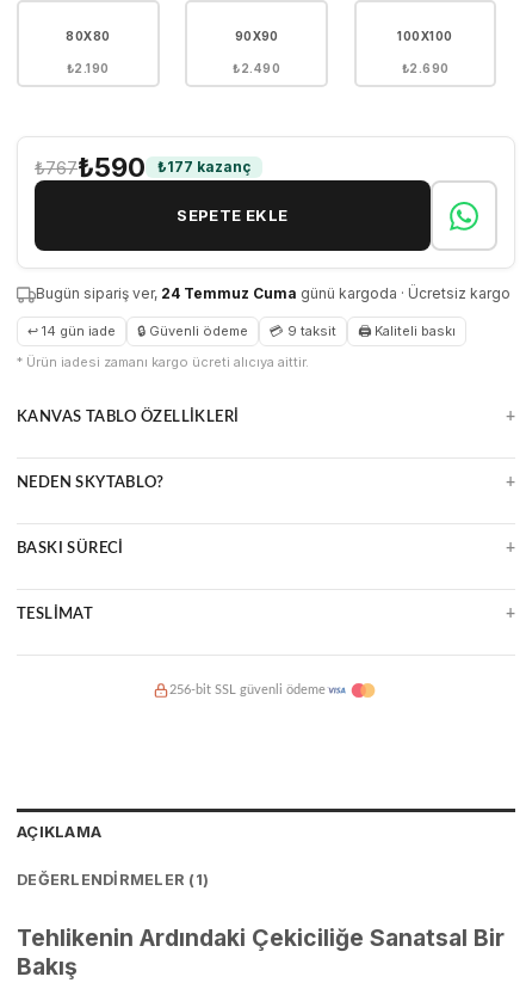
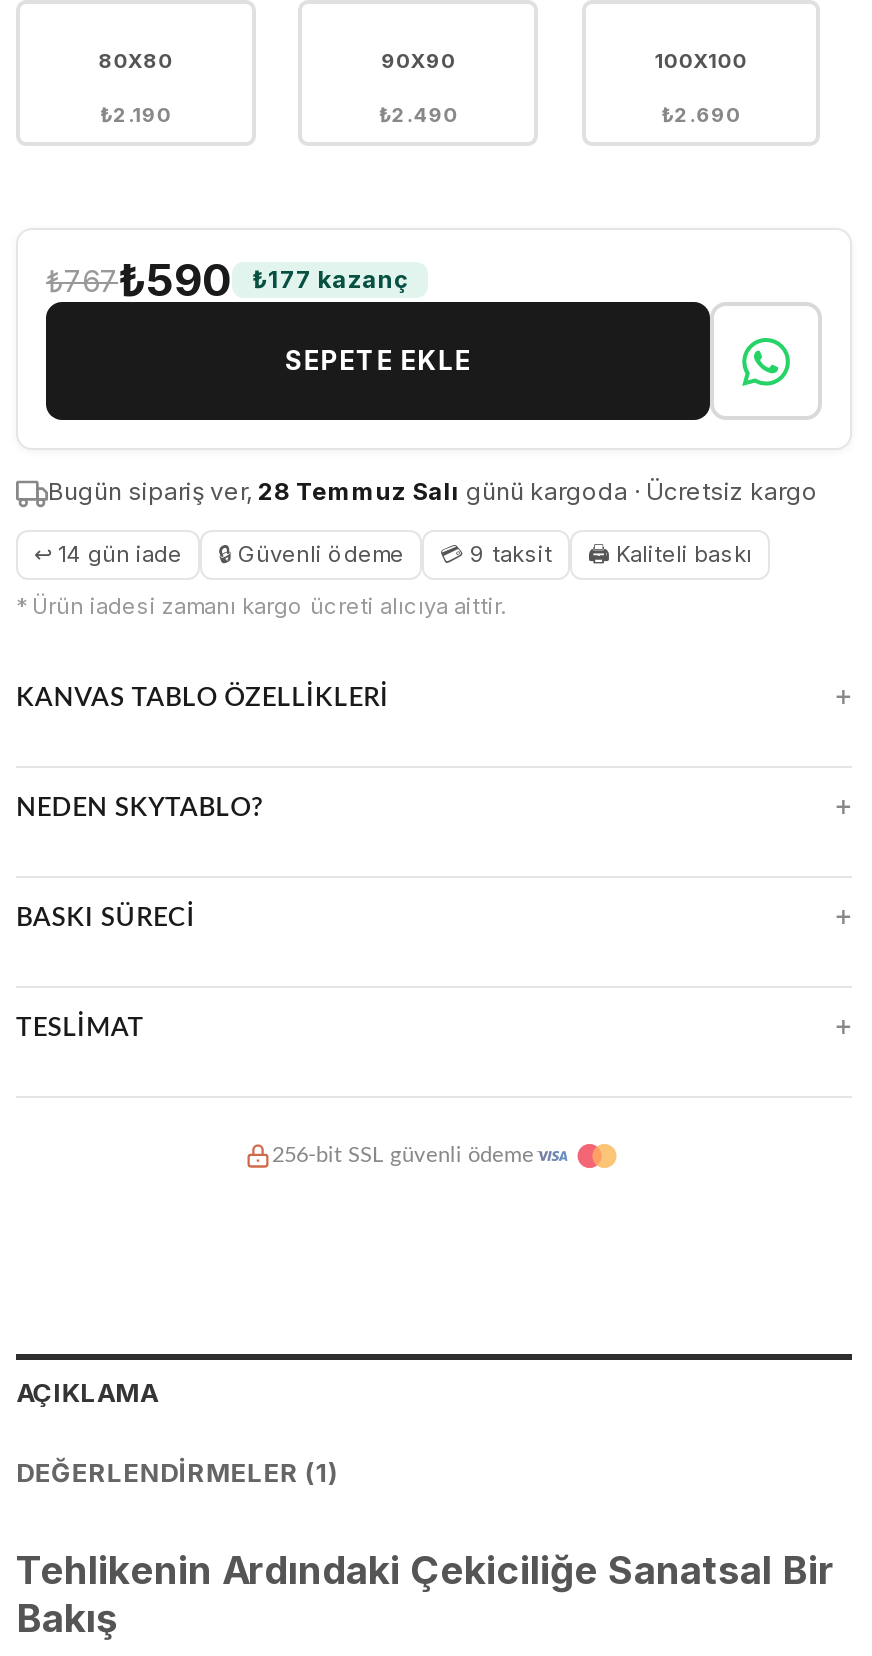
[36,285,510,303] Bugün sipariş ver, 24 Temmuz Cuma günü kargoda · Ücretsiz kargo -> [48,477,818,507] Bugün sipariş ver, 28 Temmuz Salı günü kargoda · Ücretsiz kargo

